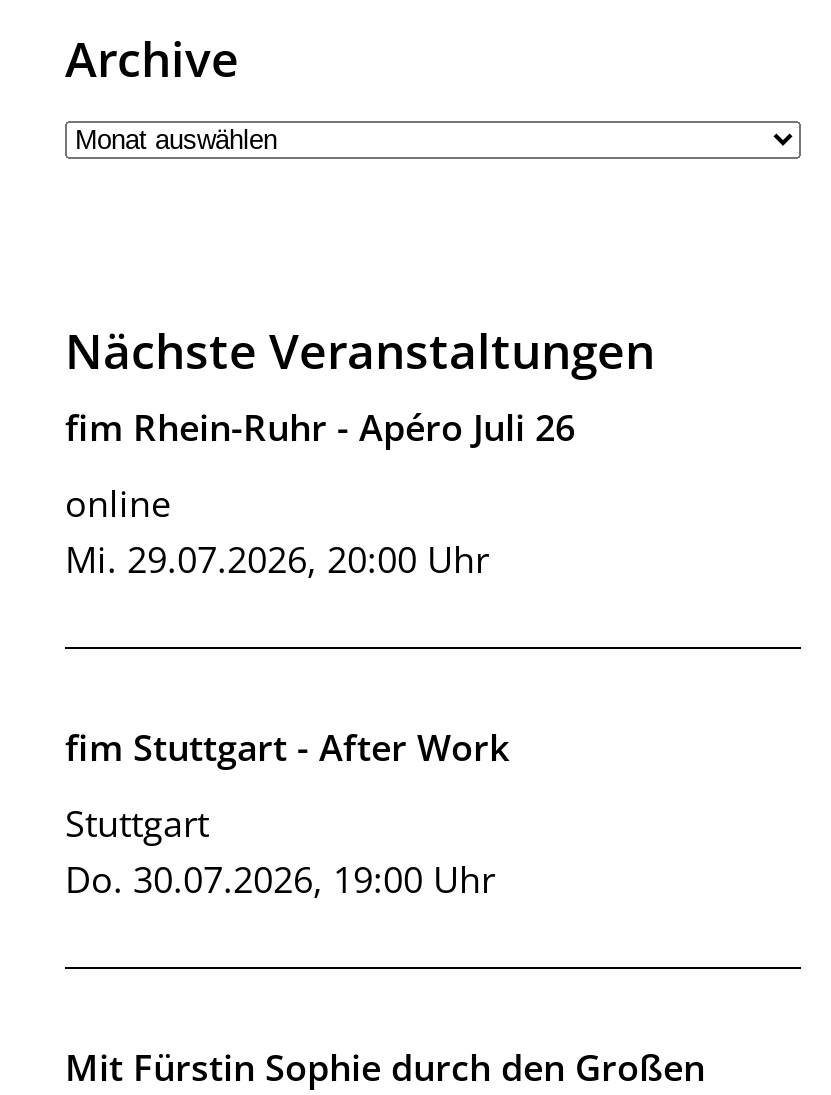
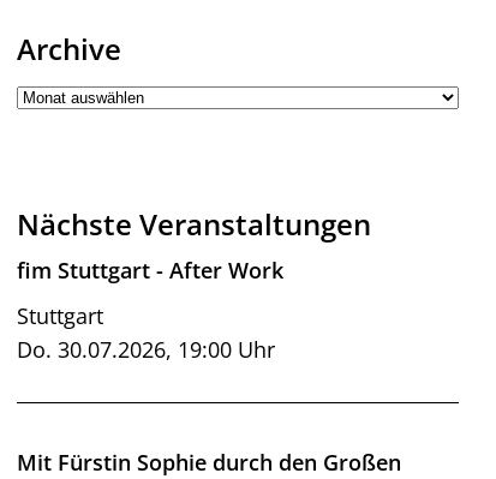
[65,402,575,582] fim Rhein-Ruhr - Apéro Juli 26 | online | Mi. 29.07.2026, 20:00 Uhr -> none

